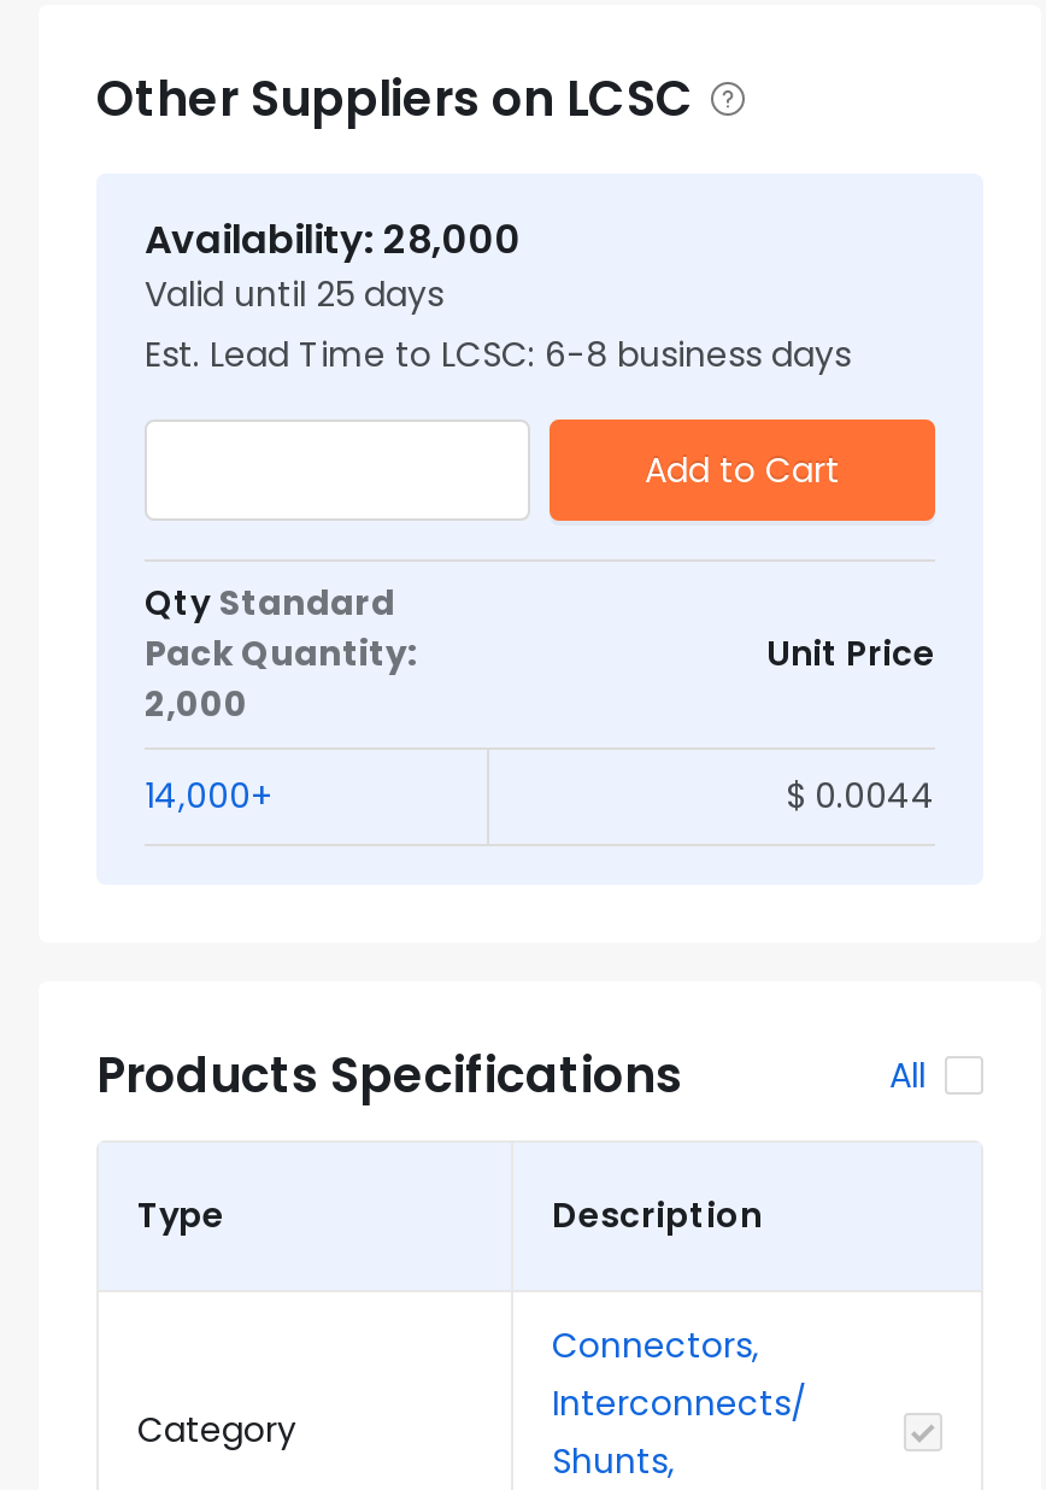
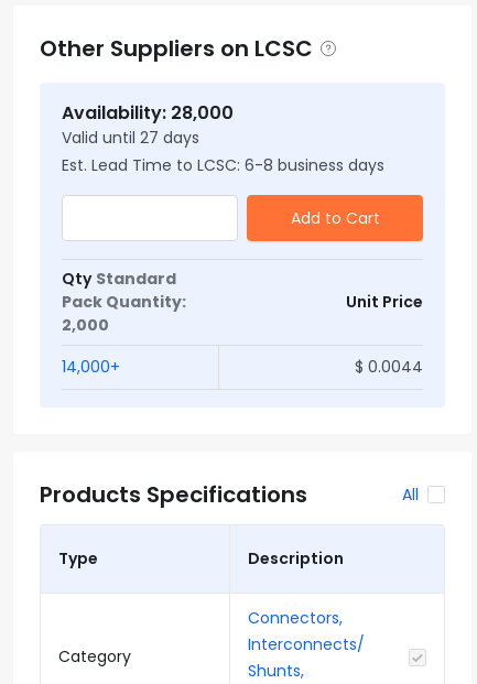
[145,270,443,318] Valid until 25 days -> [62,127,199,149] Valid until 27 days

